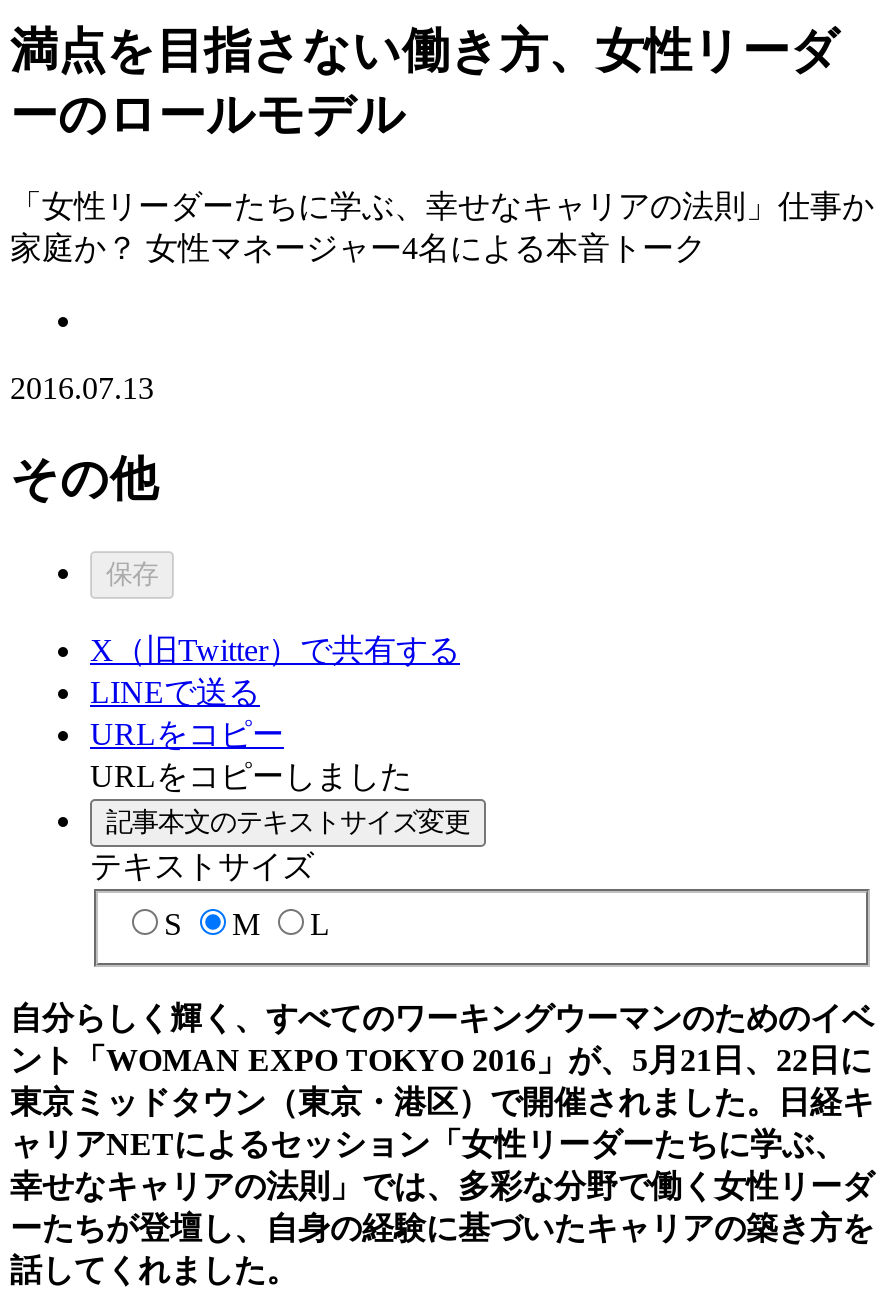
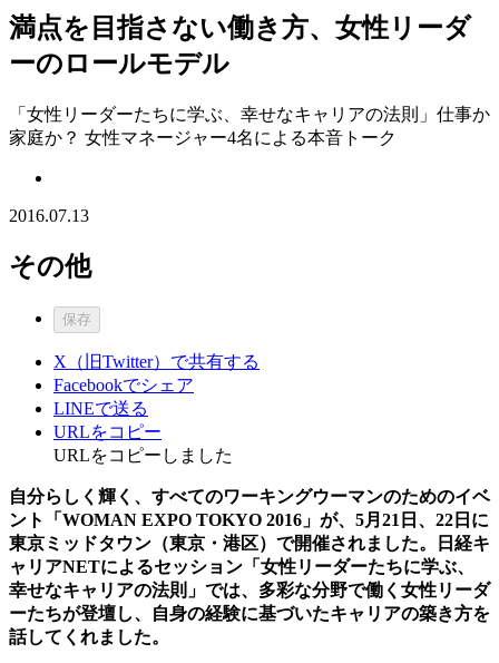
none -> [53,375,194,394] Facebookでシェア
moved [90,674,412,792] -> [53,398,233,464]: LINEで送る | URLをコピー | URLをコピーしました
[90,806,470,941] 記事本文のテキストサイズ変更 | テキストサイズ | S | M | L -> none

